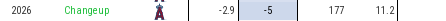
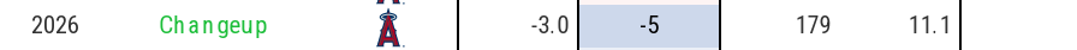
[219,4,235,17] -2.9 -> [531,10,569,41] -3.0
[329,4,344,17] 177 -> [795,10,831,41] 179
[376,4,394,17] 11.2 -> [908,10,952,41] 11.1

